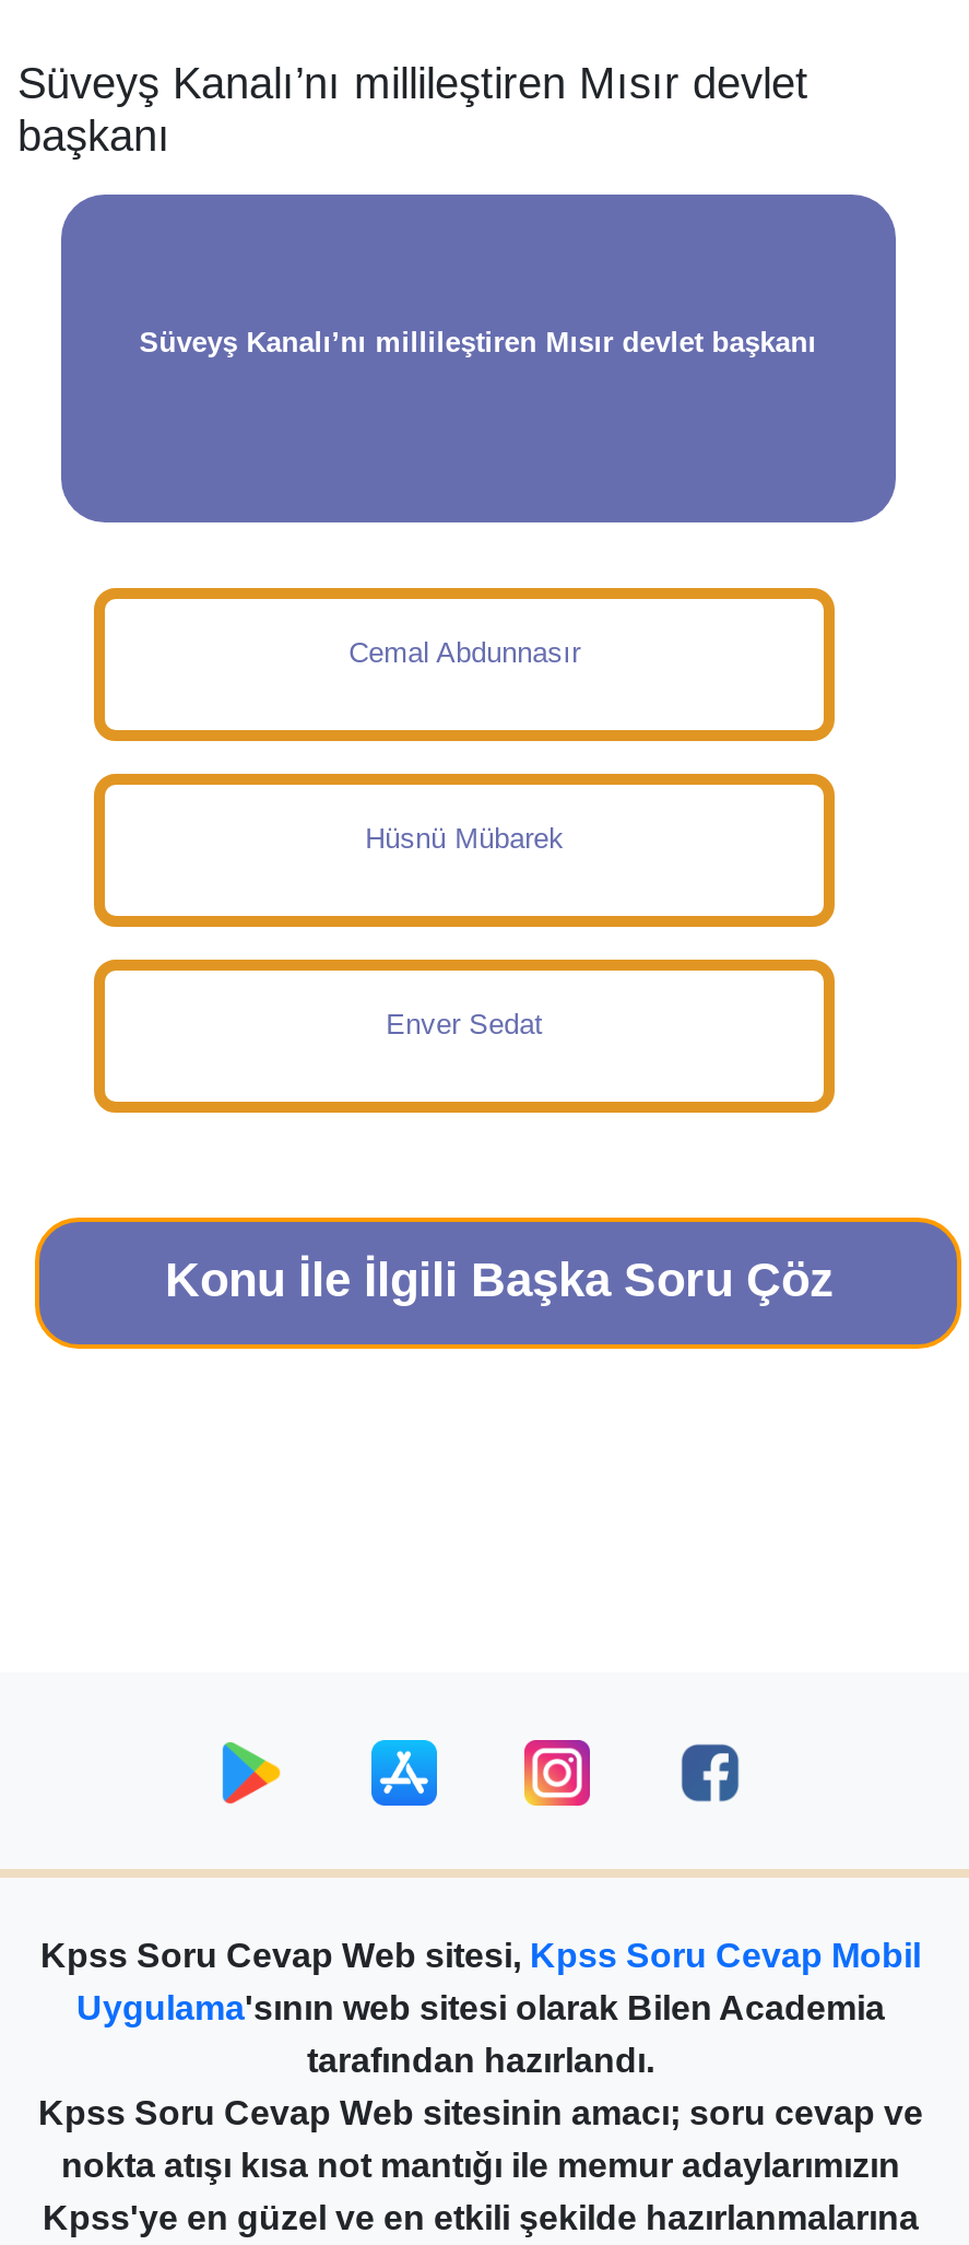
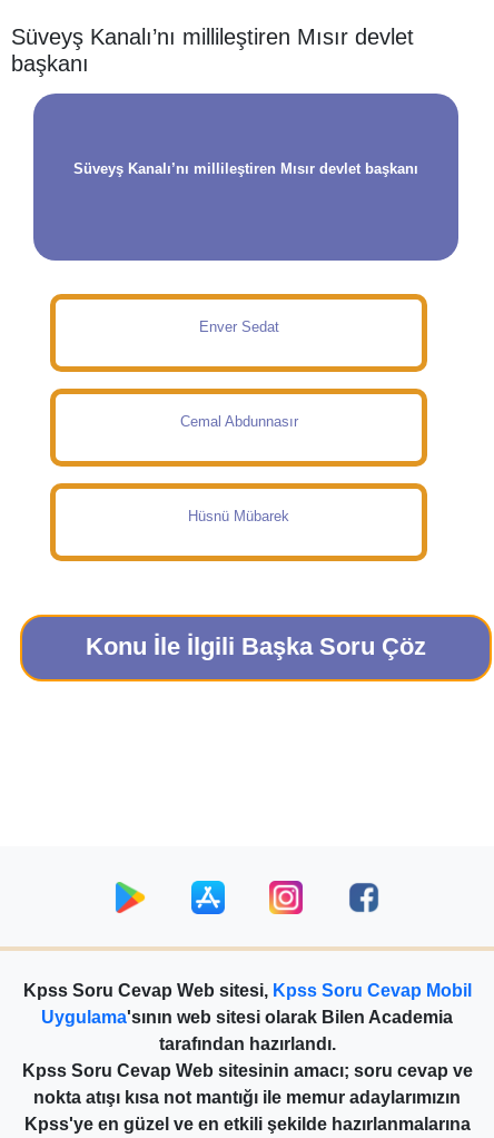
moved [349,636,580,855] -> [180,413,298,524]: Cemal Abdunnasır | Hüsnü Mübarek
moved [386,1008,543,1041] -> [199,318,279,335]: Enver Sedat

